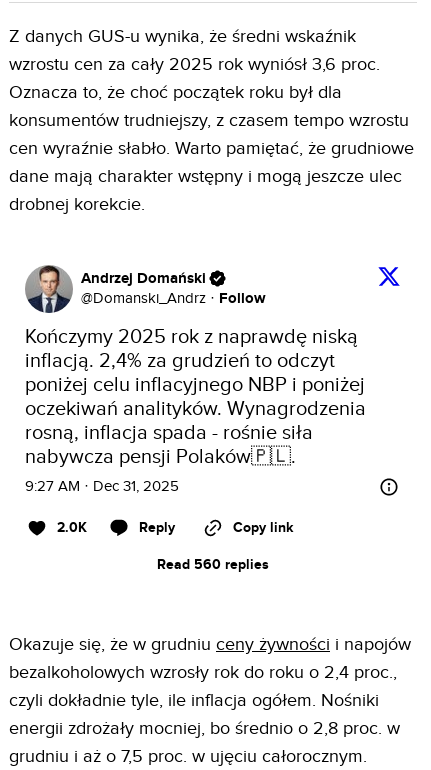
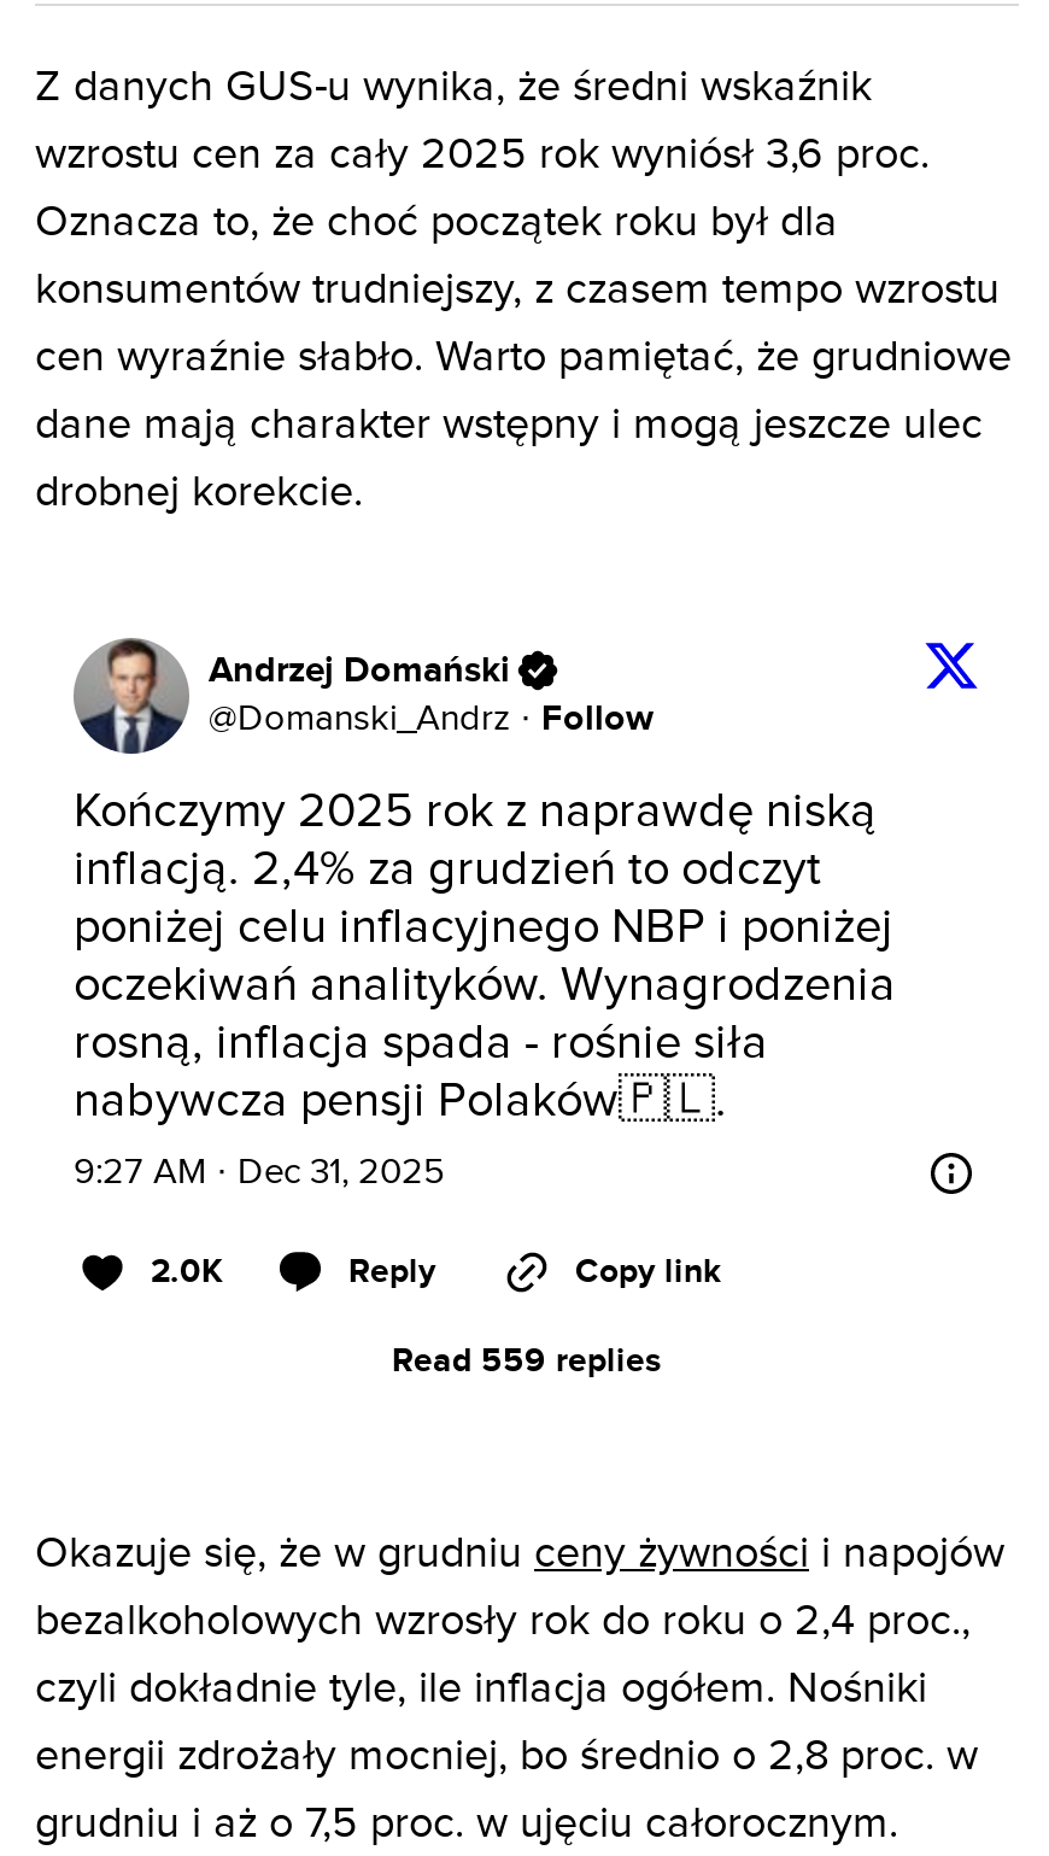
[157,555,269,572] Read 560 replies -> [392,1339,662,1380] Read 559 replies

